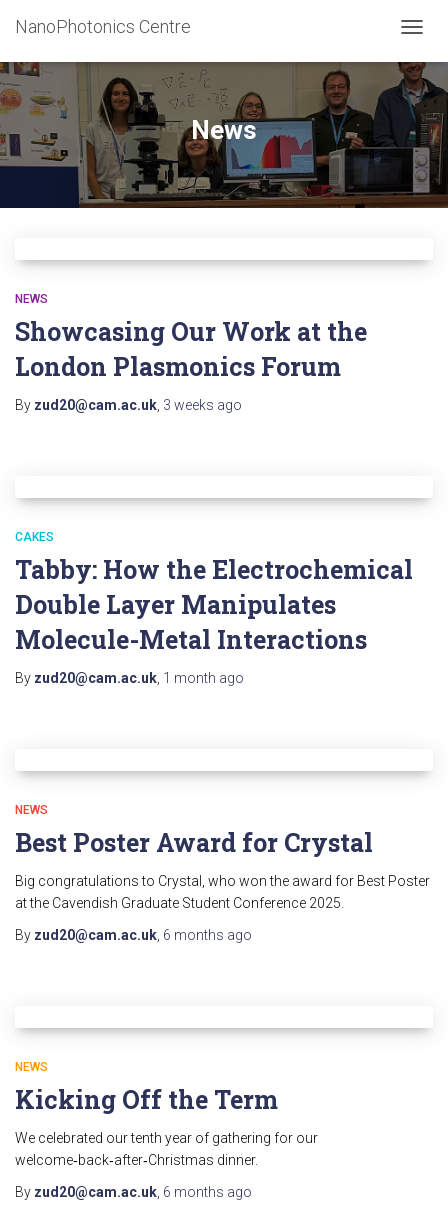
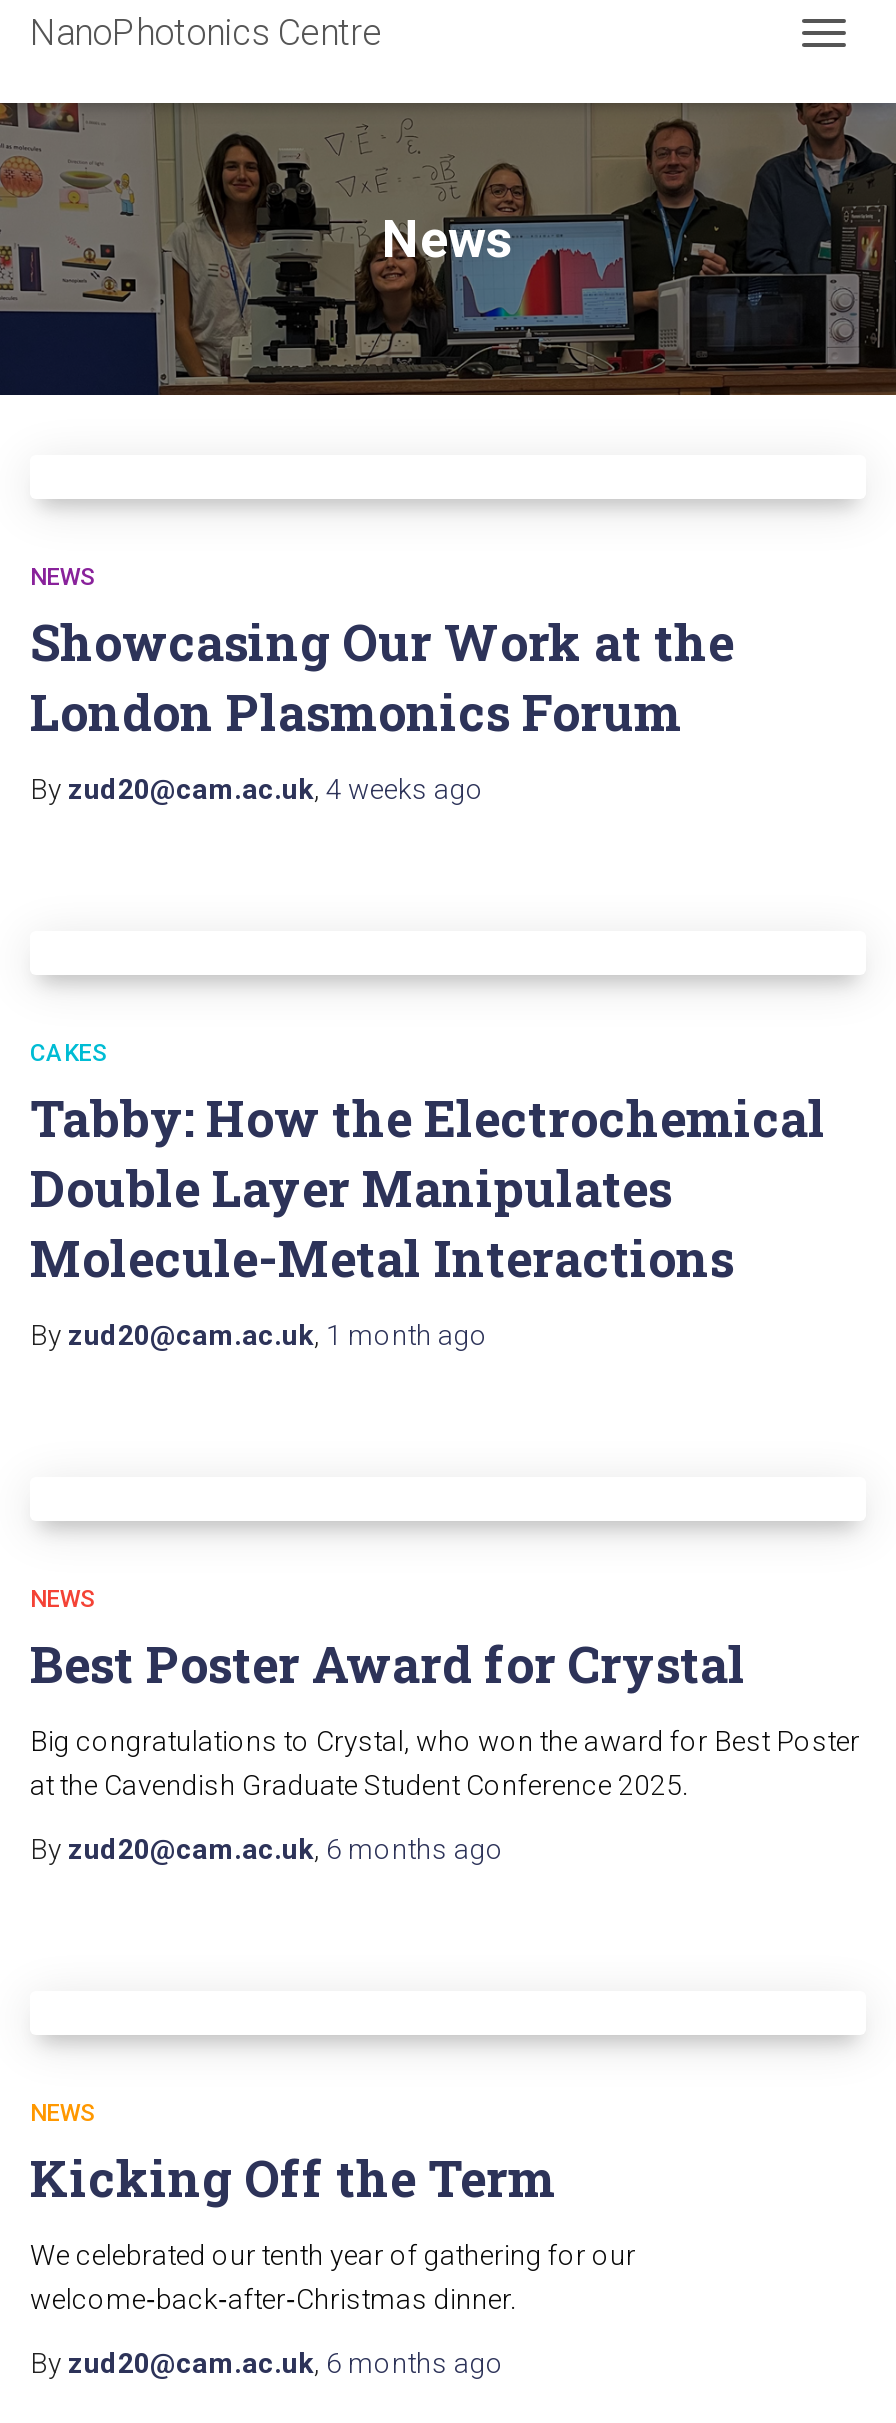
[15,397,242,413] By zud20@cam.ac.uk, 3 weeks ago -> [30,773,484,805] By zud20@cam.ac.uk, 4 weeks ago

